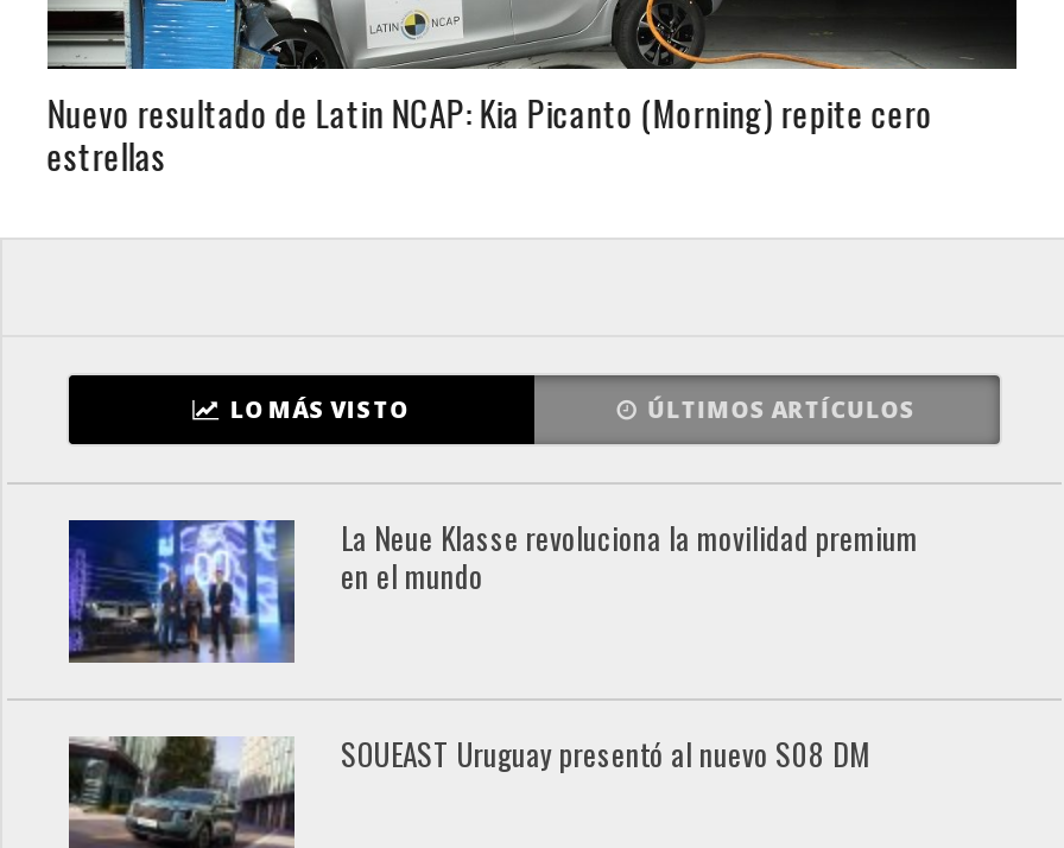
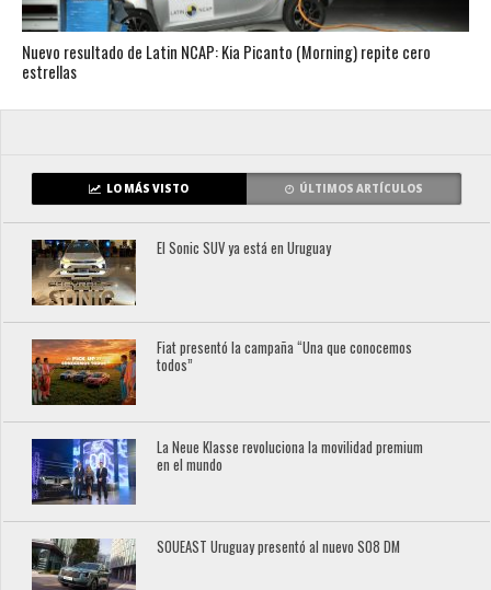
none -> [31,237,332,306] [image] | El Sonic SUV ya está en Uruguay
none -> [31,337,413,406] [image] | Fiat presentó la campaña “Una que conocemos | todos”

